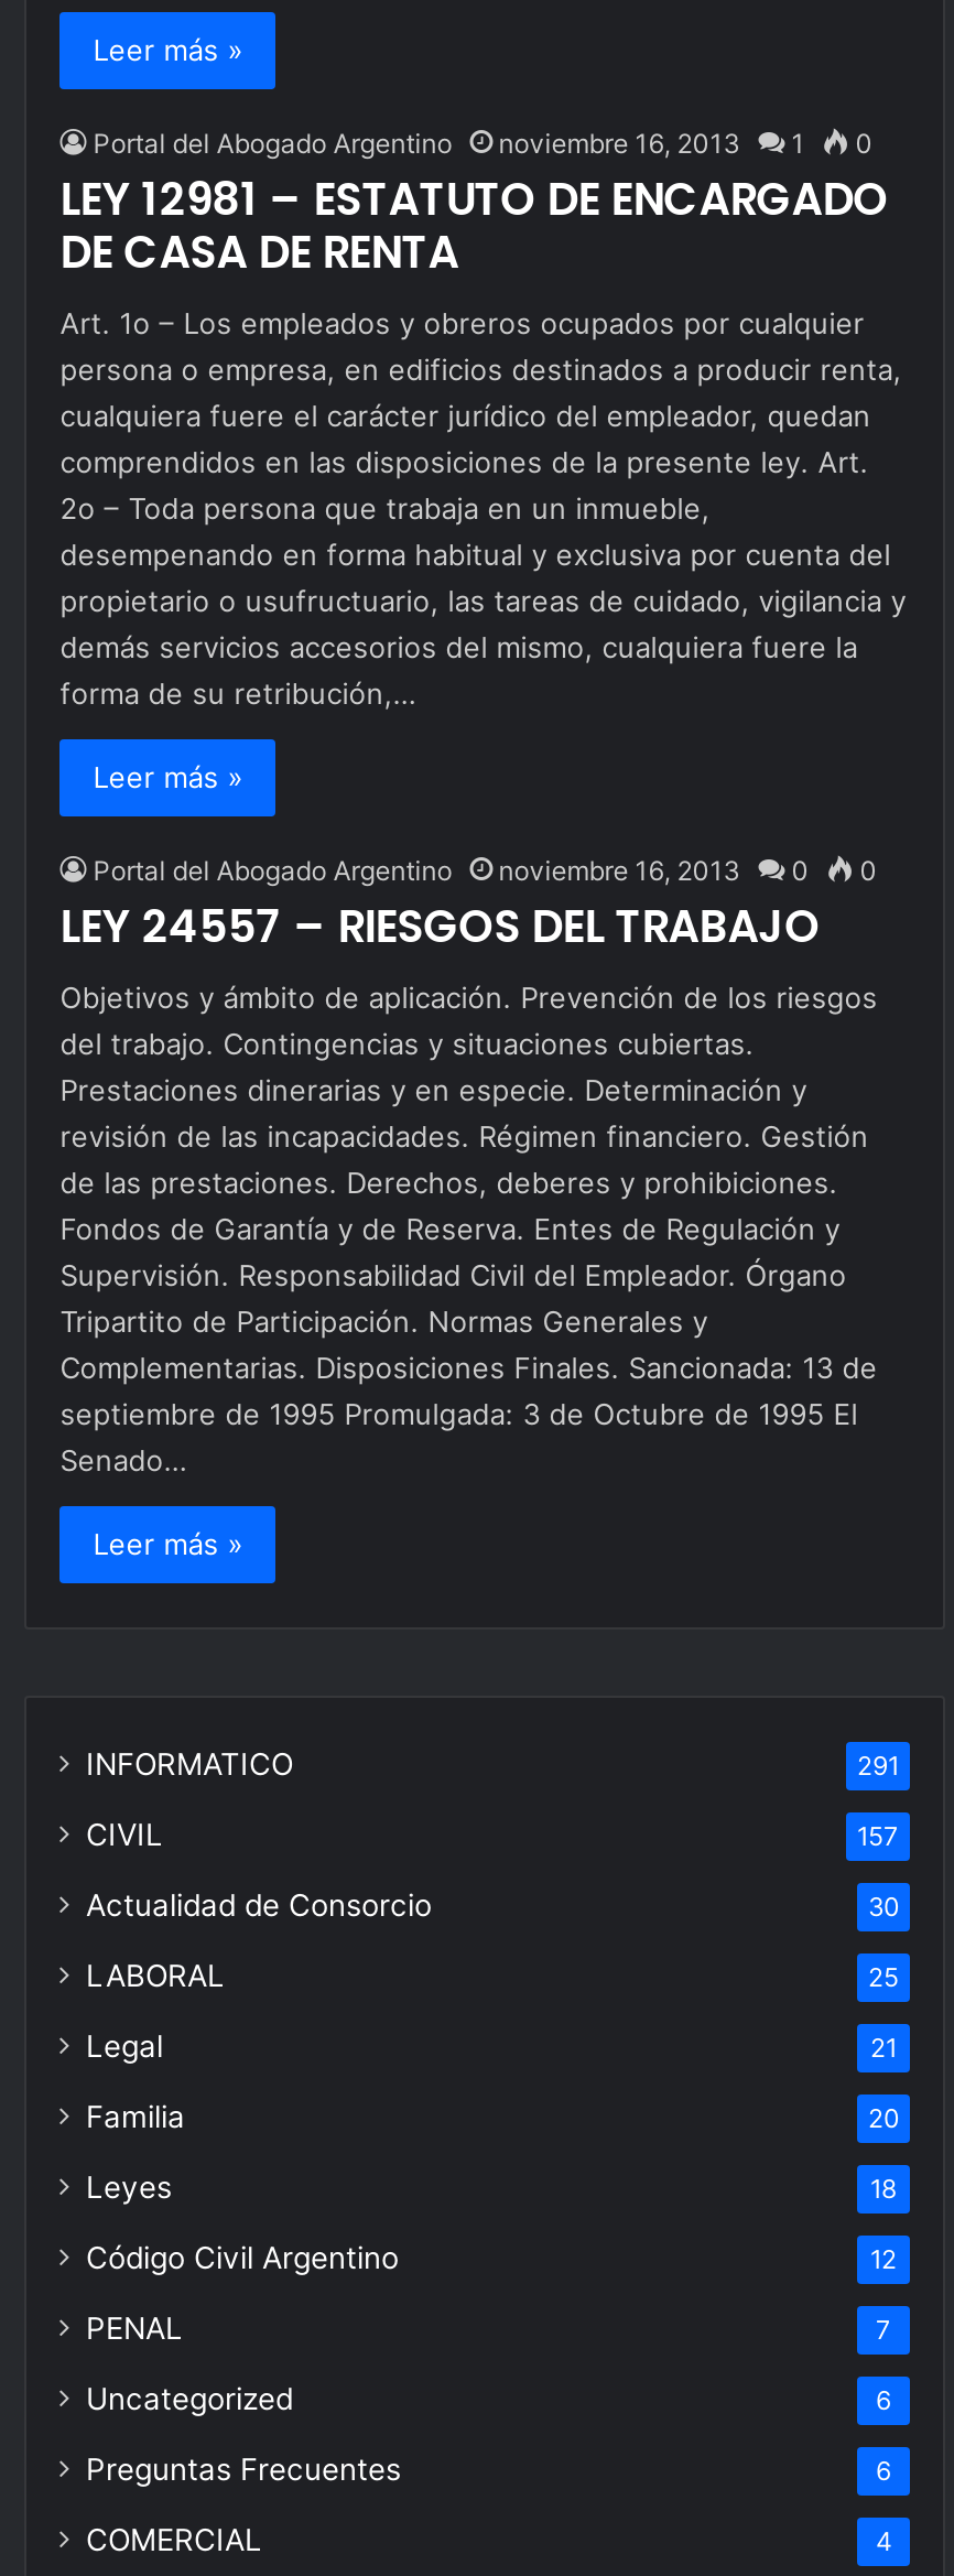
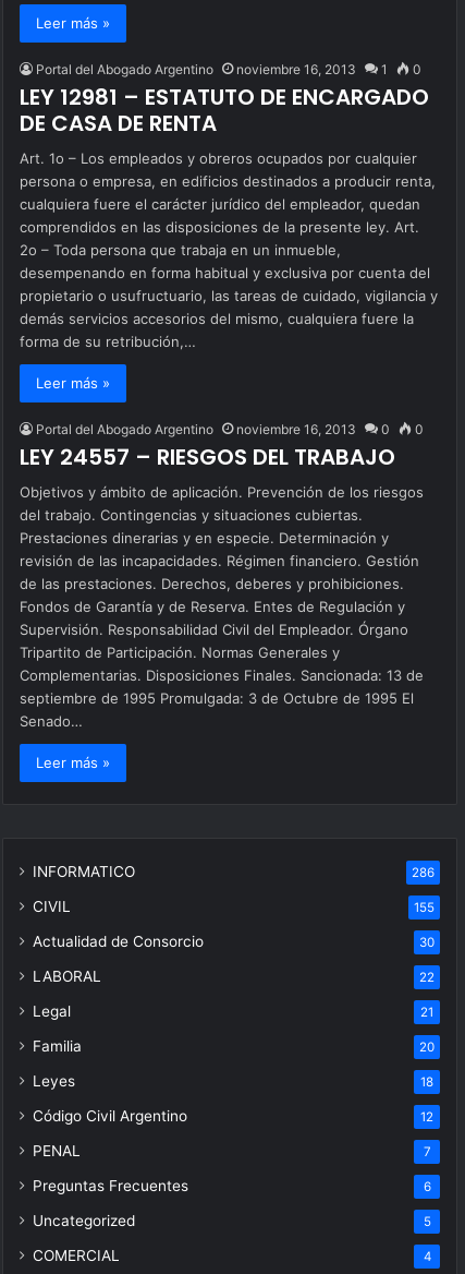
[857,1751,899,1782] 291 -> [412,865,435,880] 286
[857,1821,899,1852] 157 -> [414,900,435,915] 155
[868,1962,899,1993] 25 -> [419,970,435,985] 22
moved [86,2381,293,2416] -> [33,1212,135,1229]: Uncategorized
[876,2385,891,2416] 6 -> none
moved [86,2451,891,2487] -> [33,1177,431,1194]: Preguntas Frecuentes | 6
none -> [423,1214,431,1229] 5

